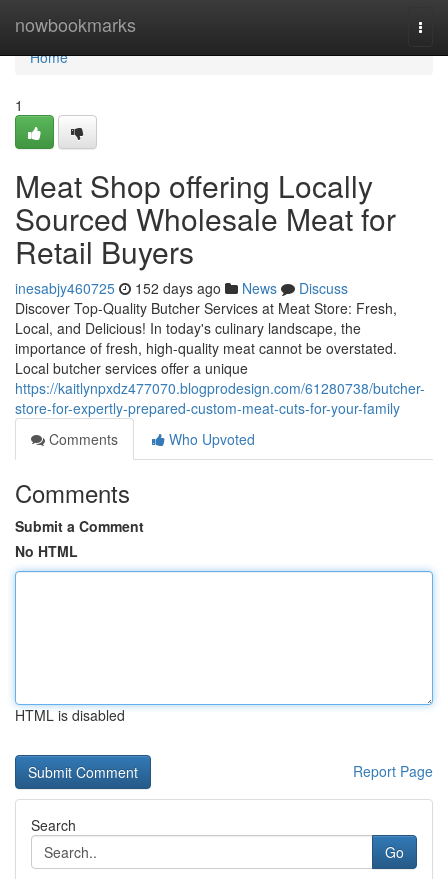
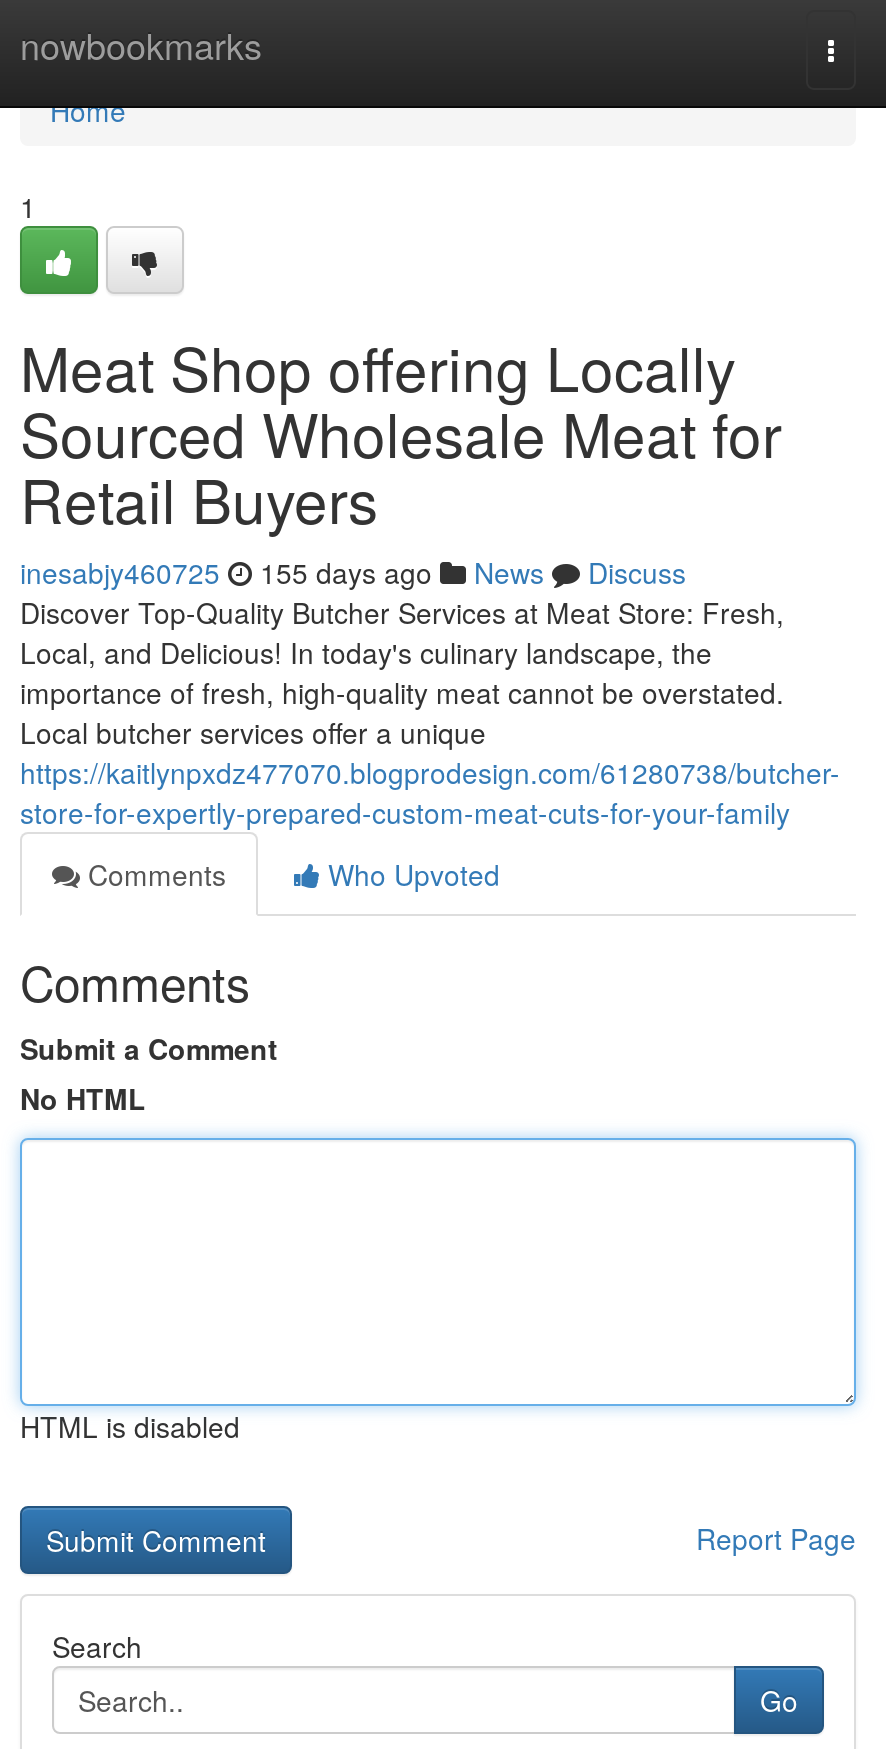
[15,278,348,298] inesabjy460725 152 days ago News Discuss -> [20,552,686,592] inesabjy460725 155 days ago News Discuss

